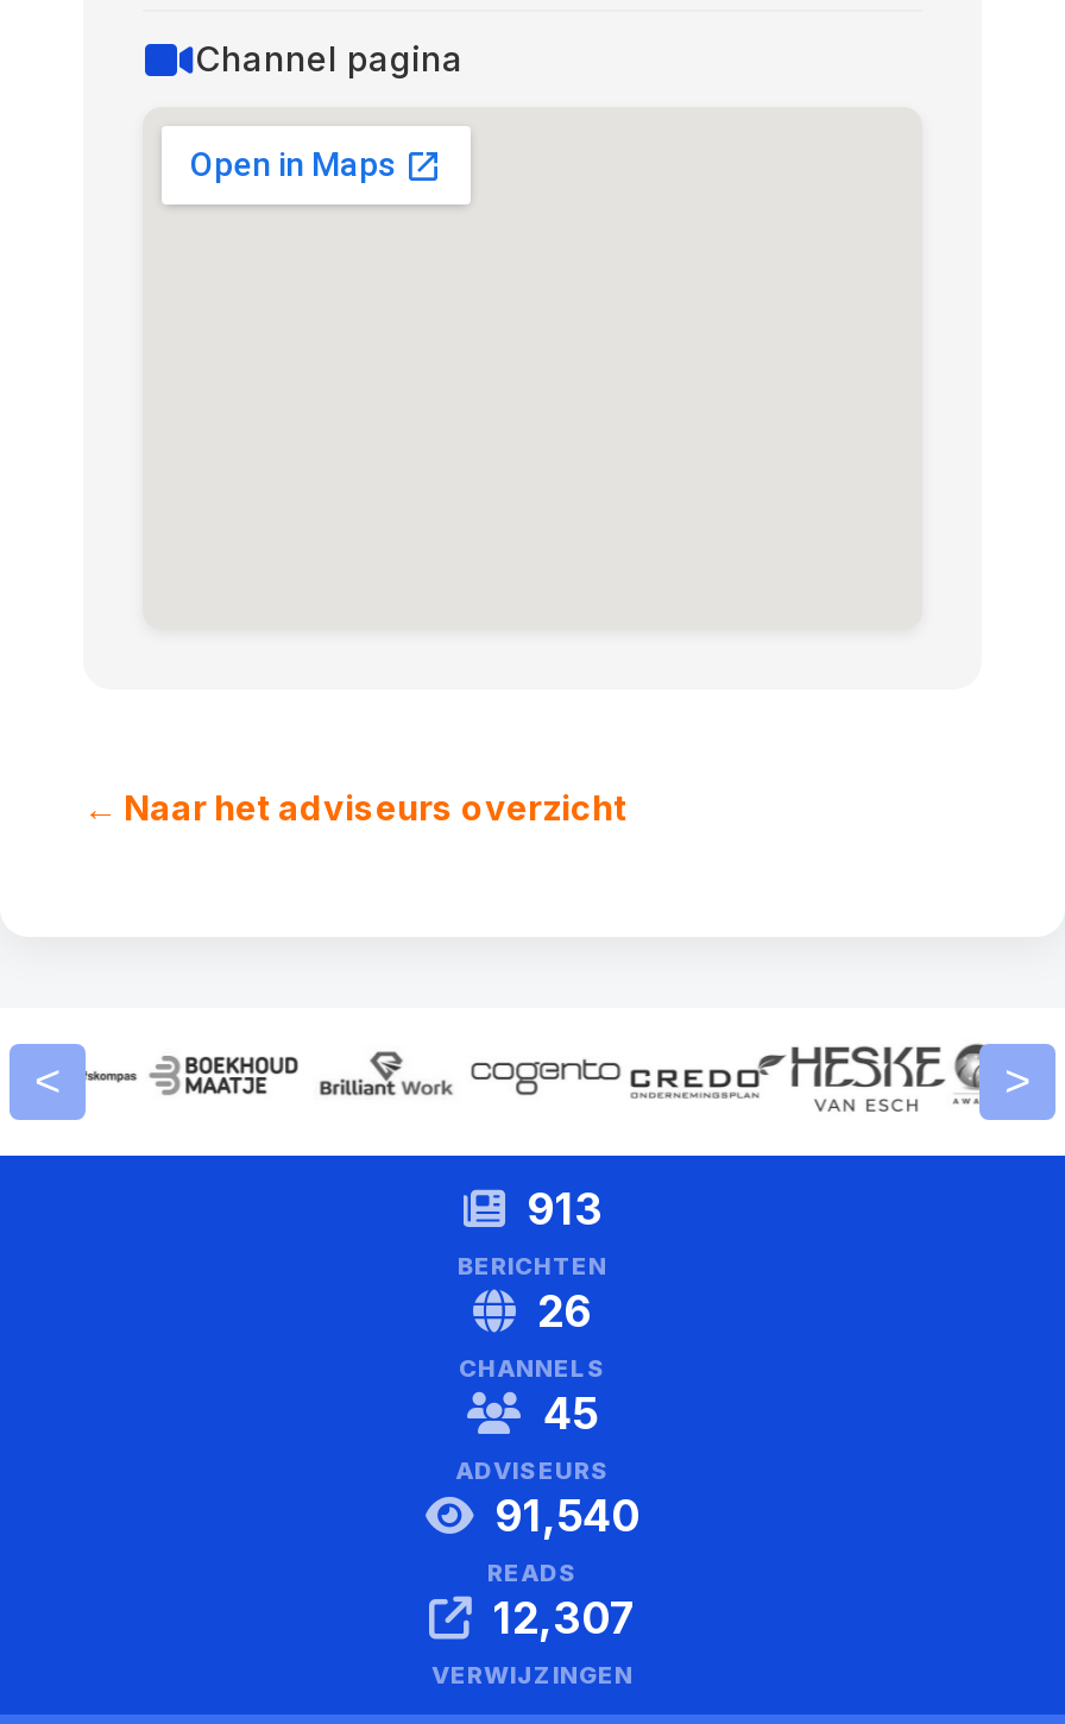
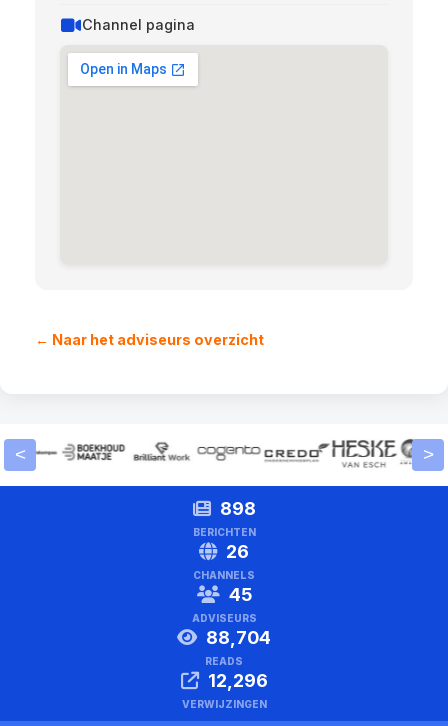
[527,1184,603,1234] 913 -> [219,498,255,519] 898
[494,1491,639,1541] 91,540 -> [206,627,271,648] 88,704
[493,1593,636,1643] 12,307 -> [207,670,267,691] 12,296

